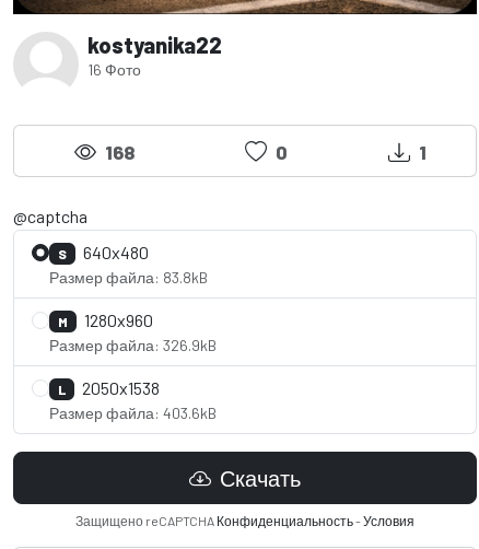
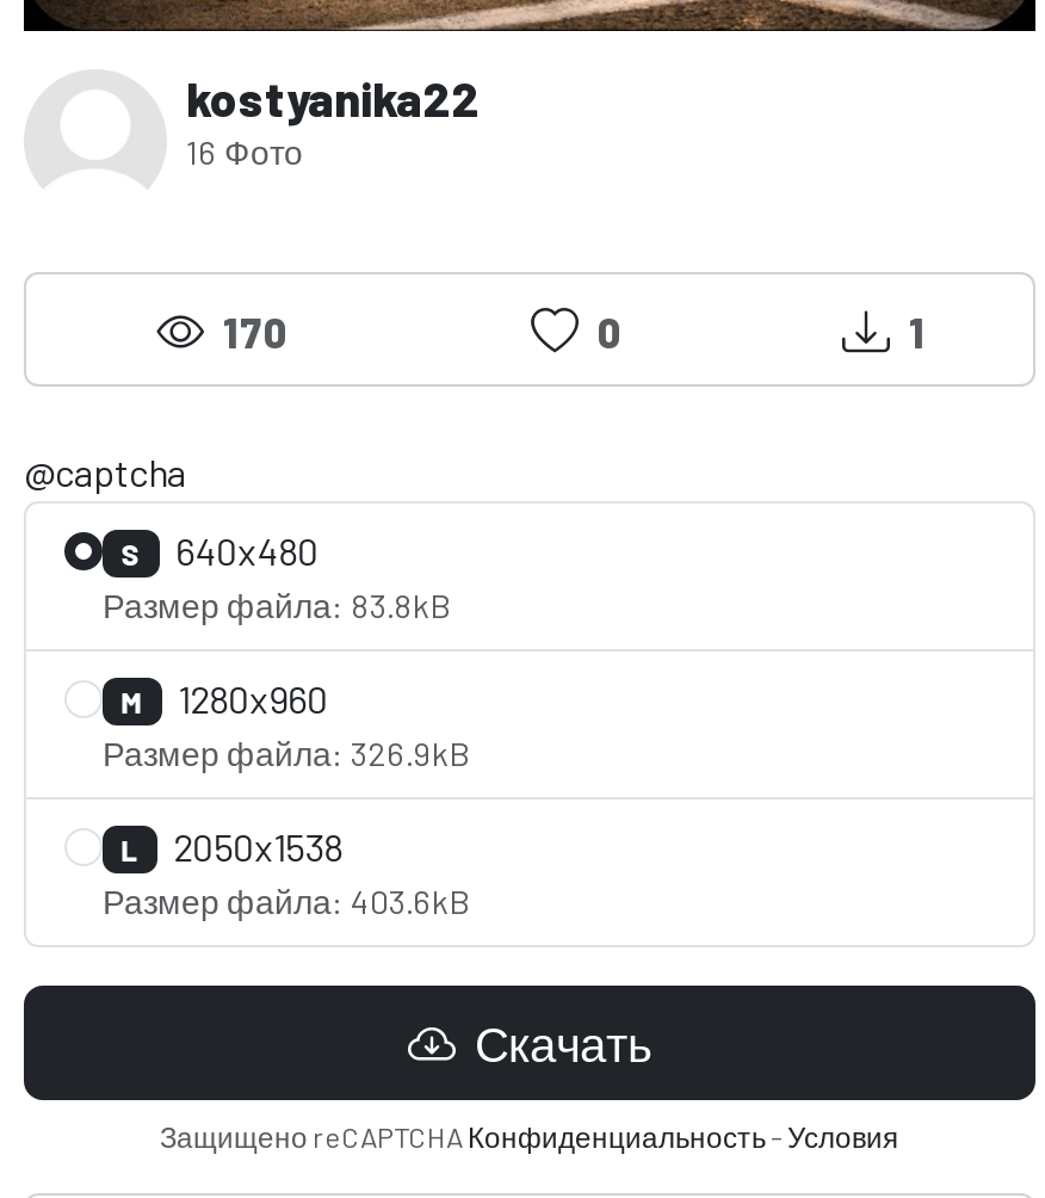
[104,140,134,164] 168 -> [223,306,290,358] 170

